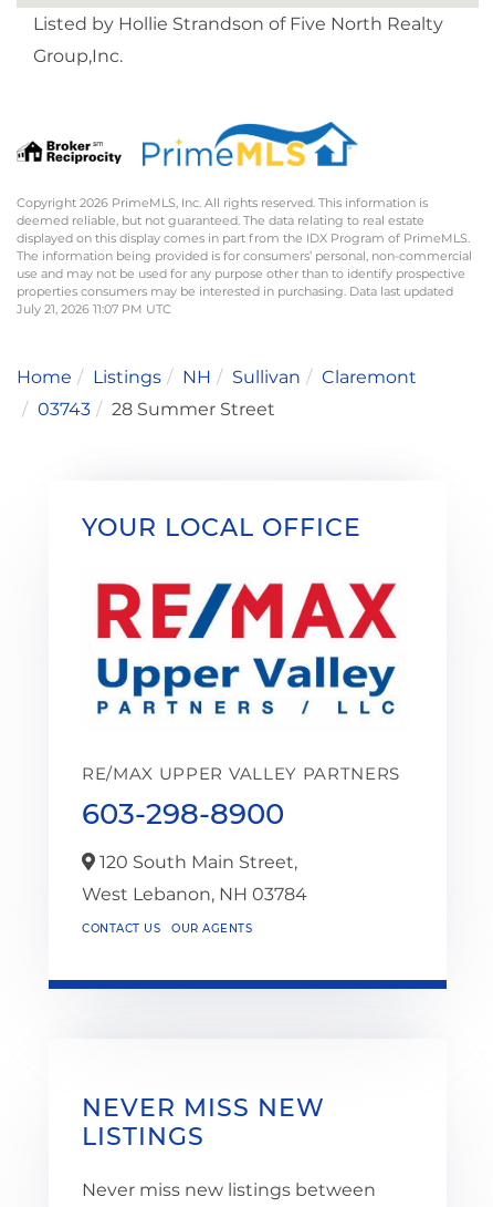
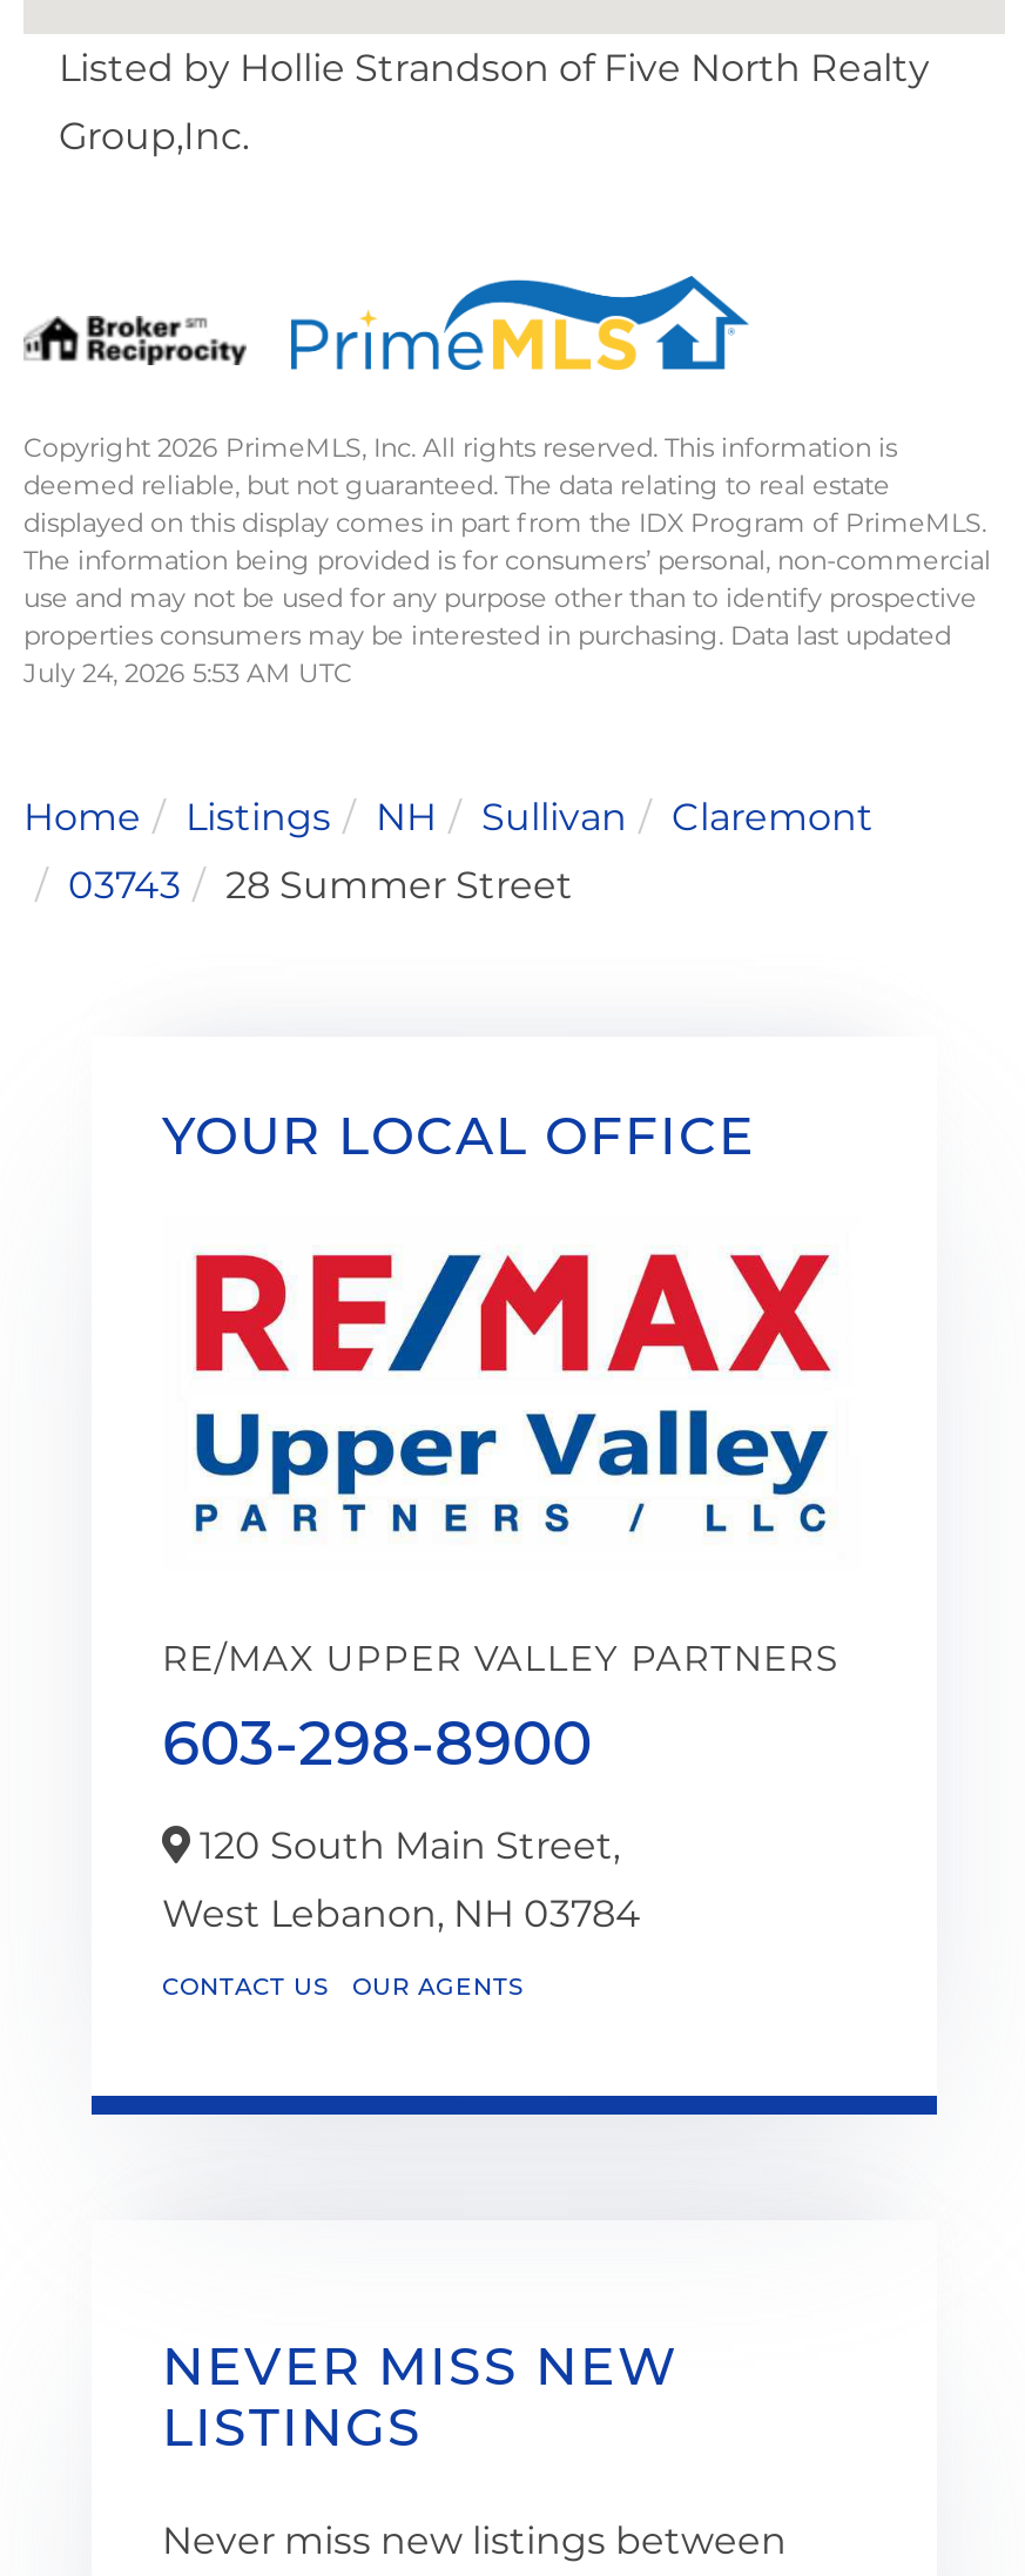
[17,301,171,316] July 21, 2026 11:07 PM UTC -> [23,655,352,688] July 24, 2026 5:53 AM UTC

